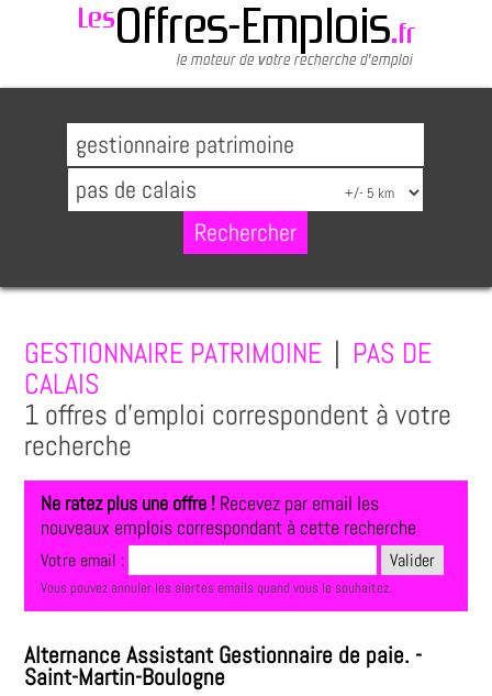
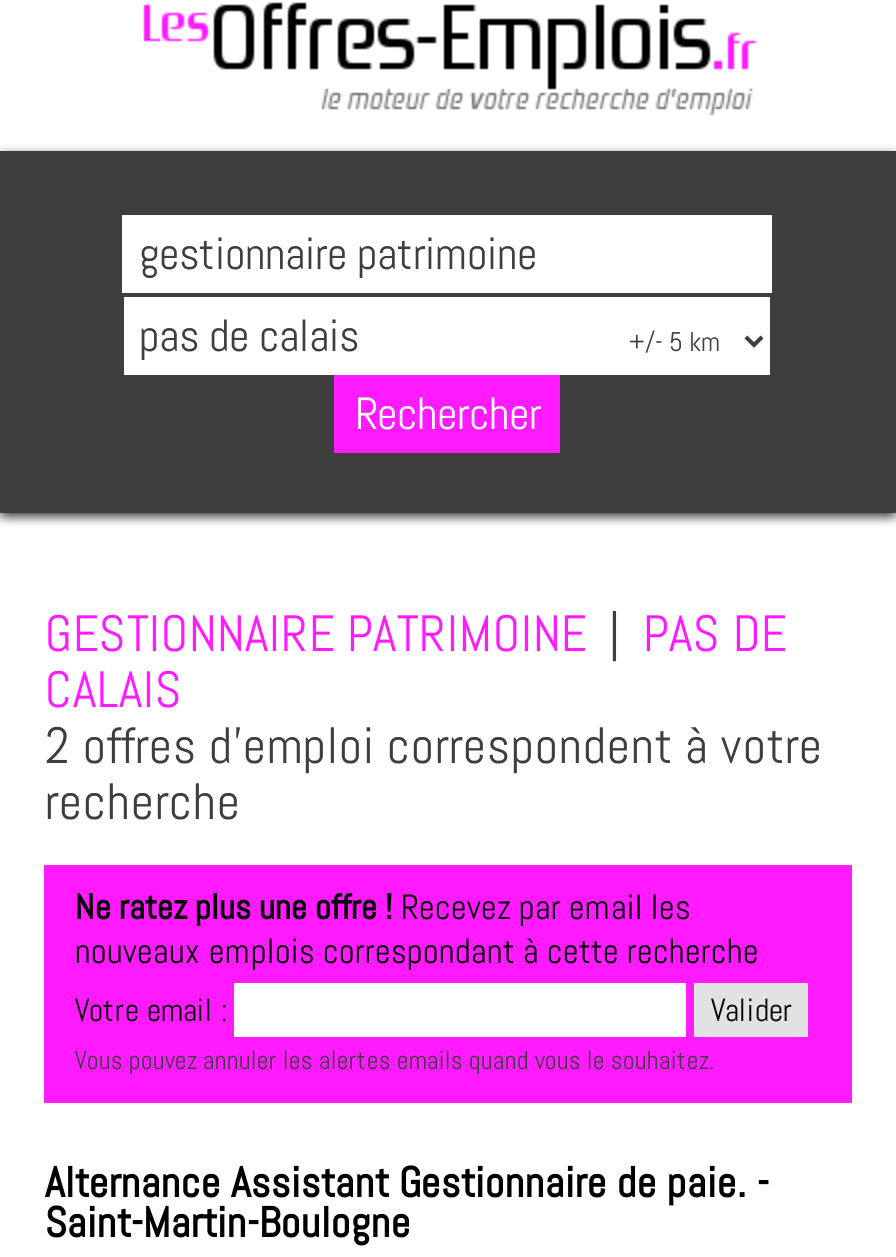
[25,397,452,433] 1 offres d'emploi correspondent à votre -> [45,713,823,779] 2 offres d'emploi correspondent à votre

